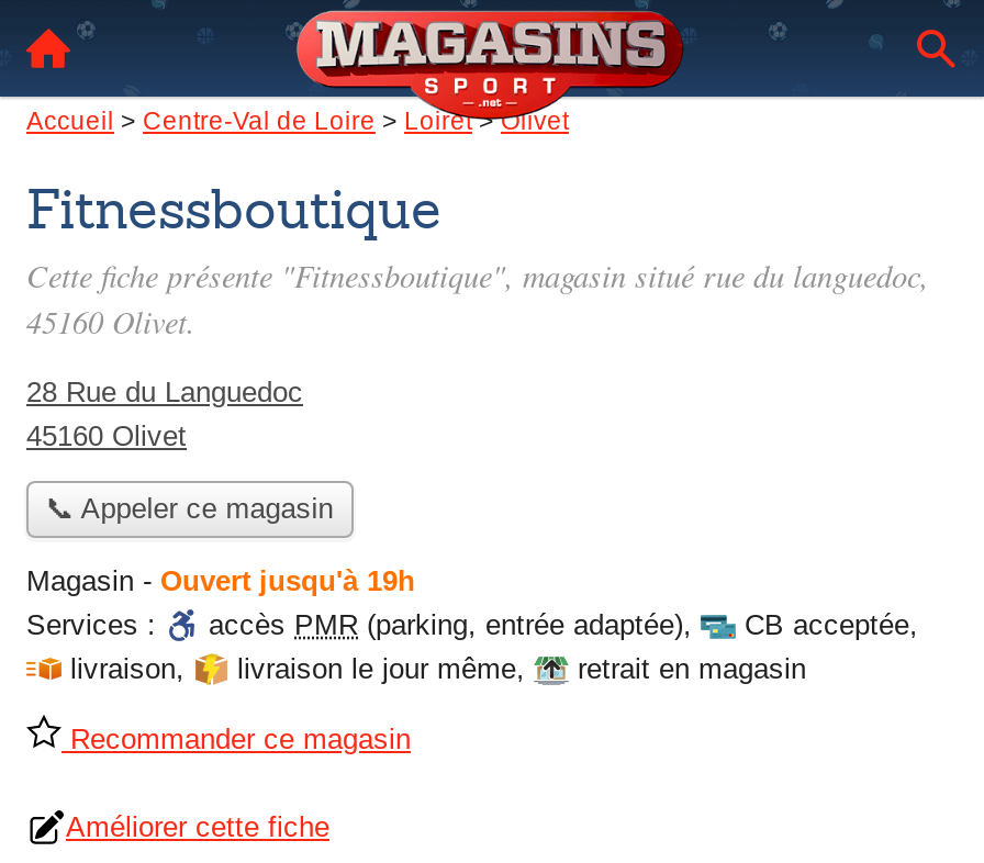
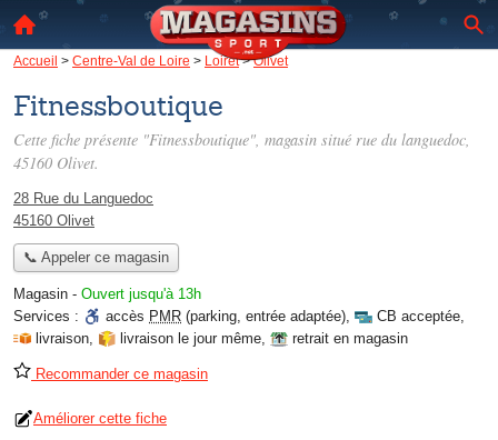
[26,565,415,598] Magasin - Ouvert jusqu'à 19h -> [13,286,201,303] Magasin - Ouvert jusqu'à 13h

